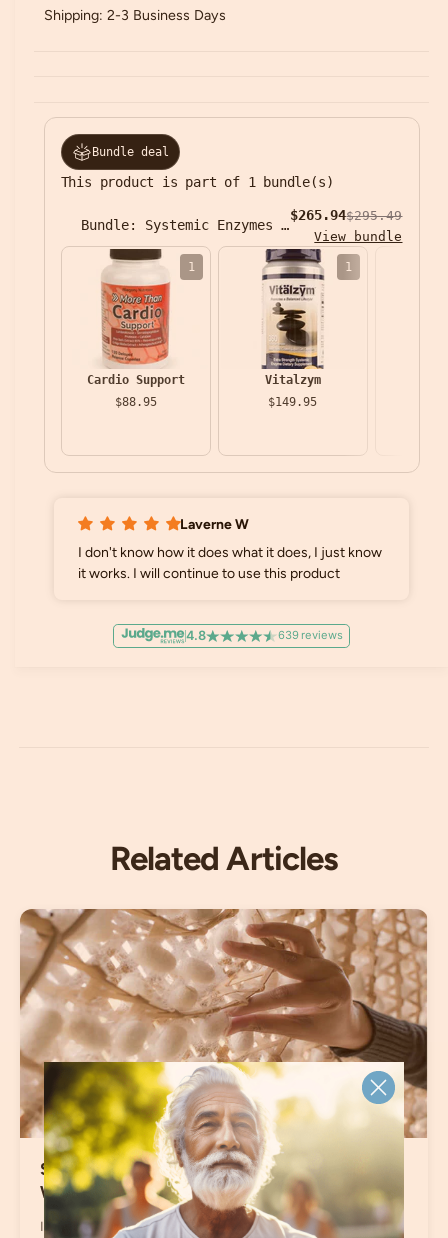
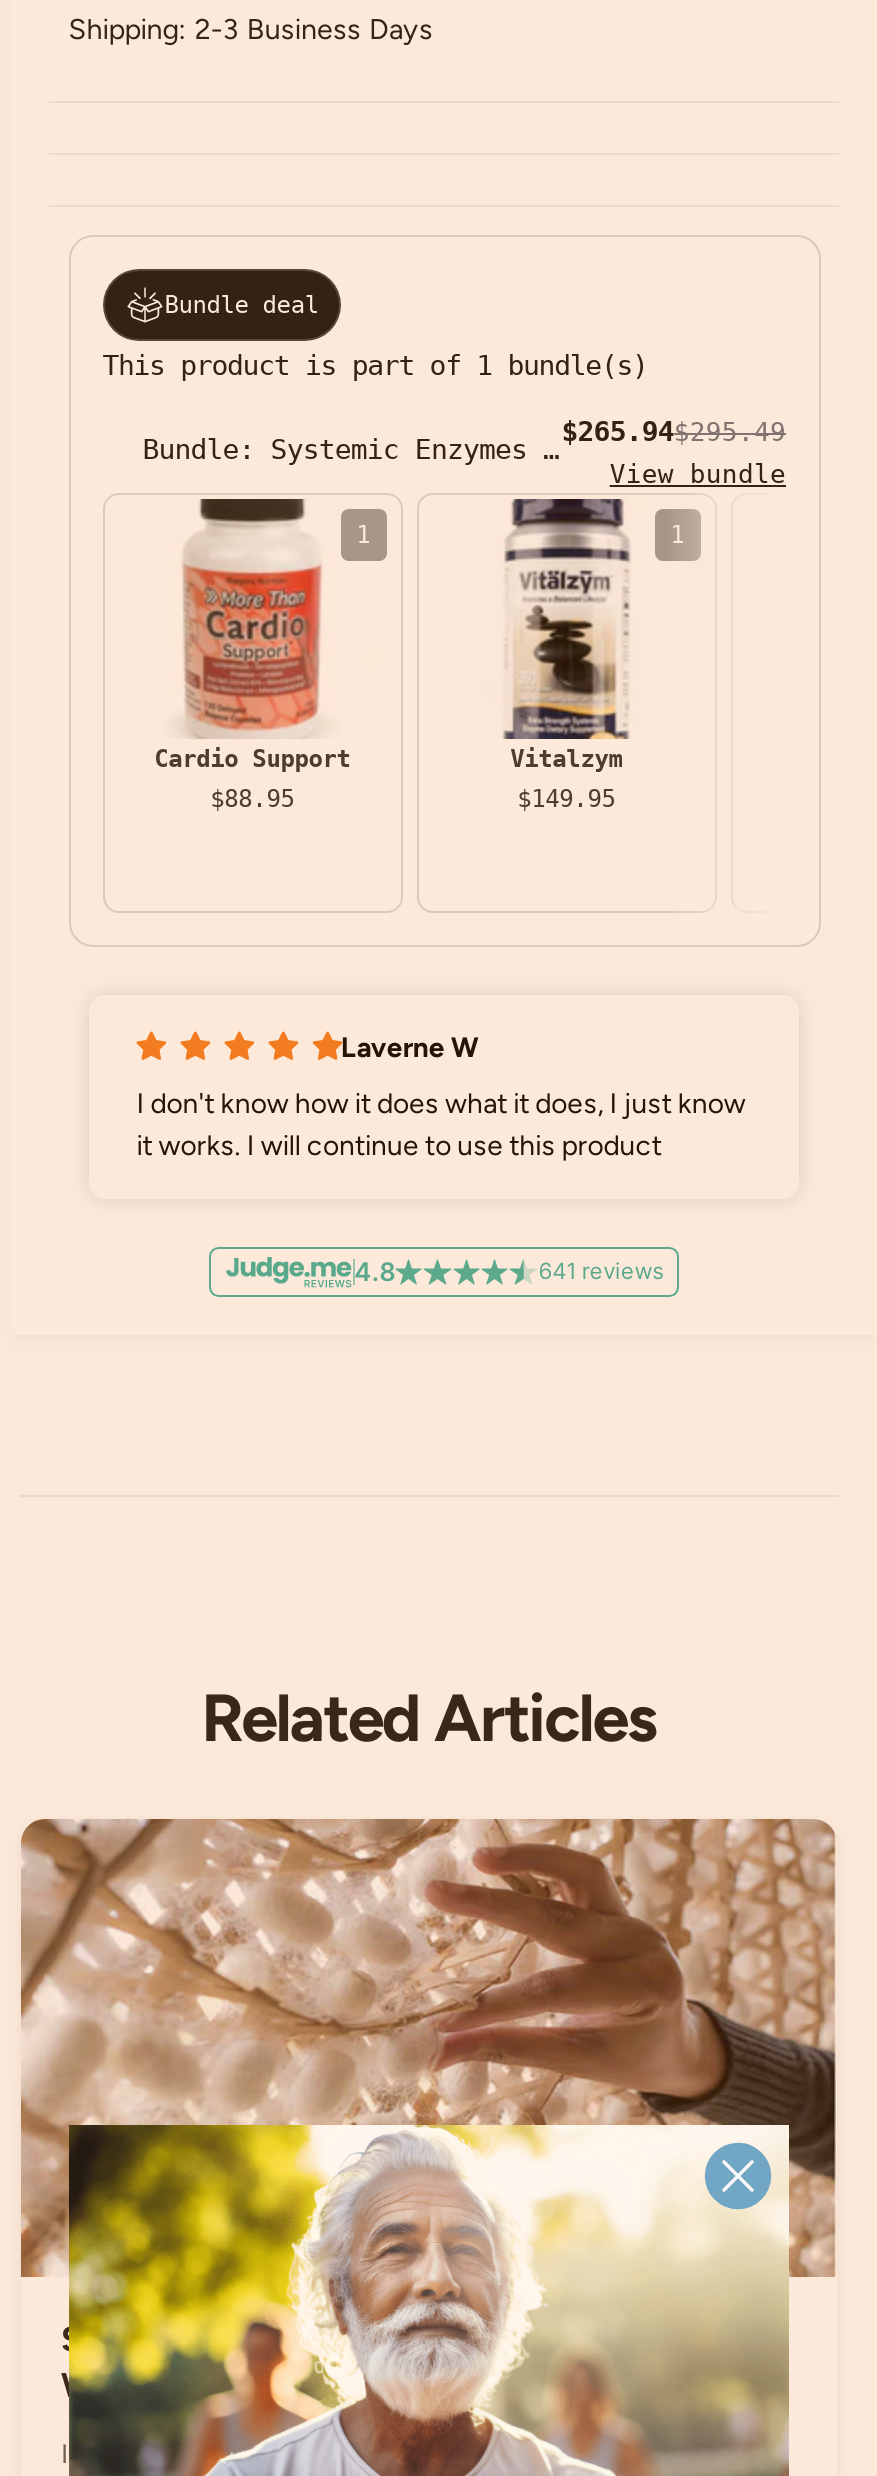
[278,628,343,642] 639 reviews -> [539,1257,664,1285] 641 reviews

